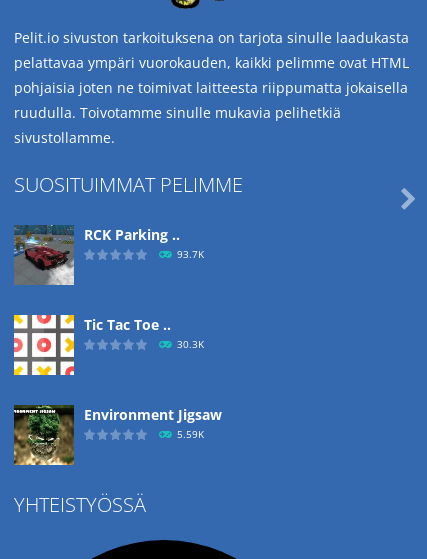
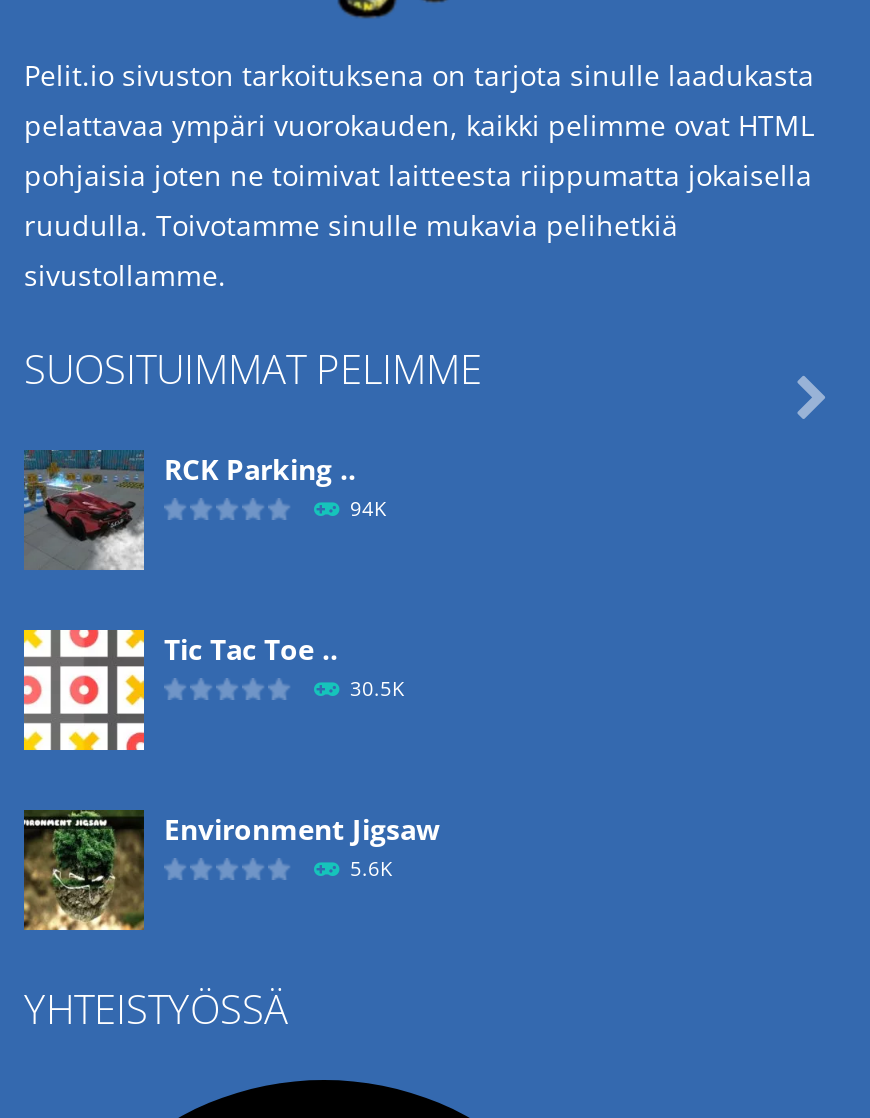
[177,247,204,261] 93.7K -> [350,493,386,521] 94K
[177,337,204,351] 30.3K -> [350,673,404,701] 30.5K
[177,427,204,441] 5.59K -> [350,853,392,881] 5.6K

